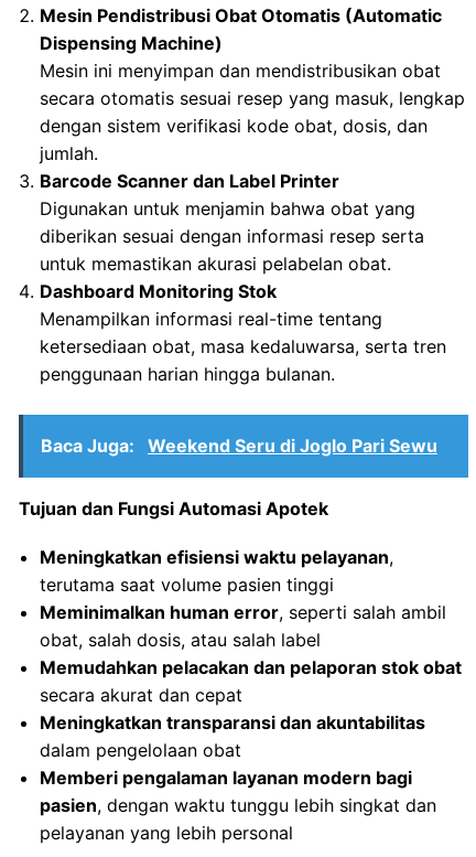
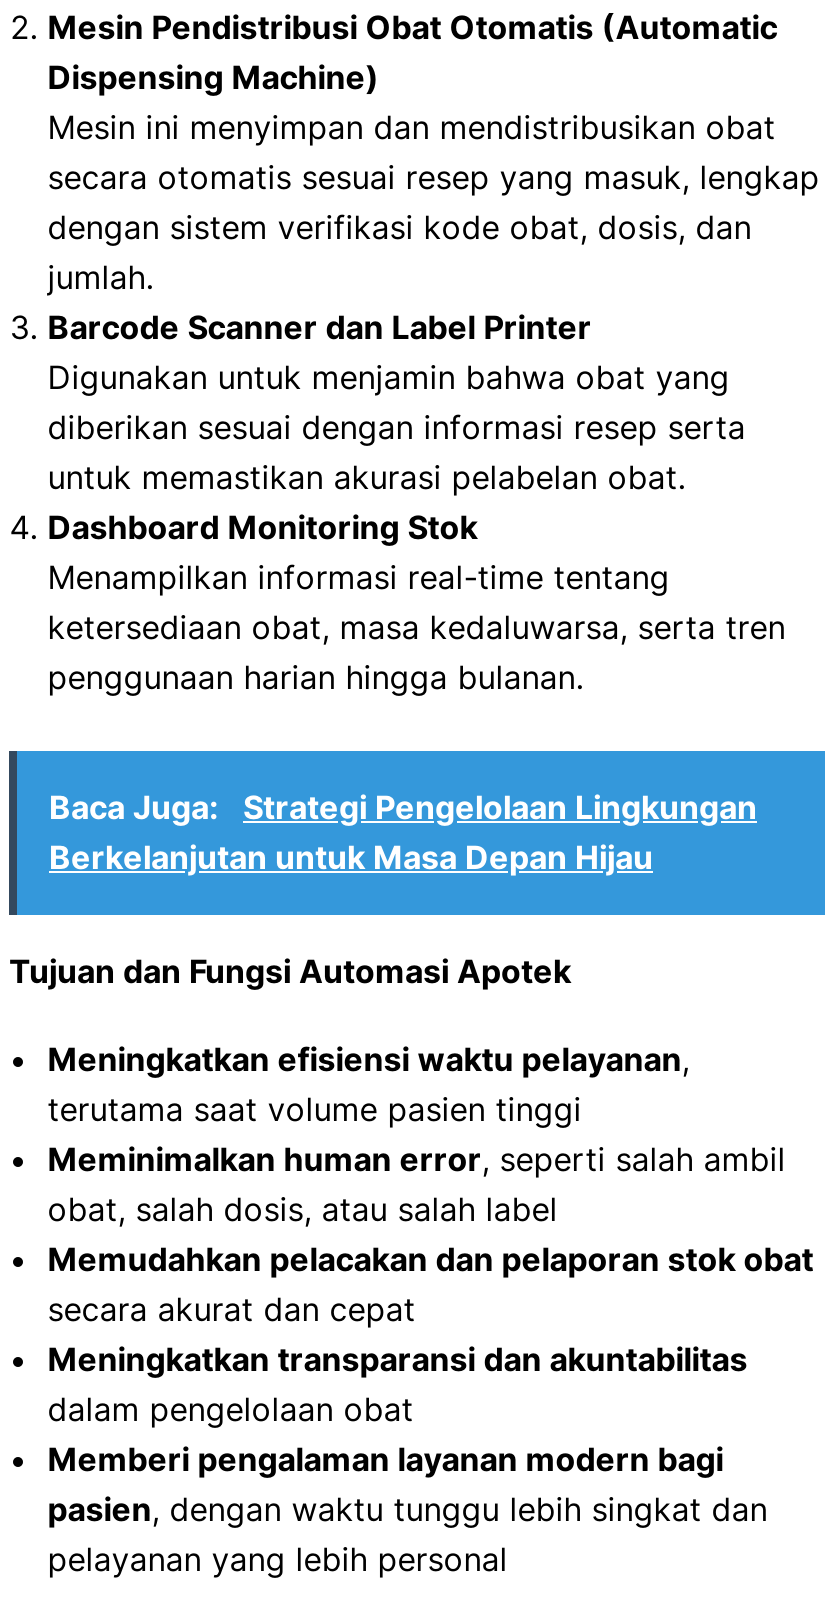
[41,434,437,456] Baca Juga: Weekend Seru di Joglo Pari Sewu -> [49,787,757,877] Baca Juga: Strategi Pengelolaan Lingkungan | Berkelanjutan untuk Masa Depan Hijau

